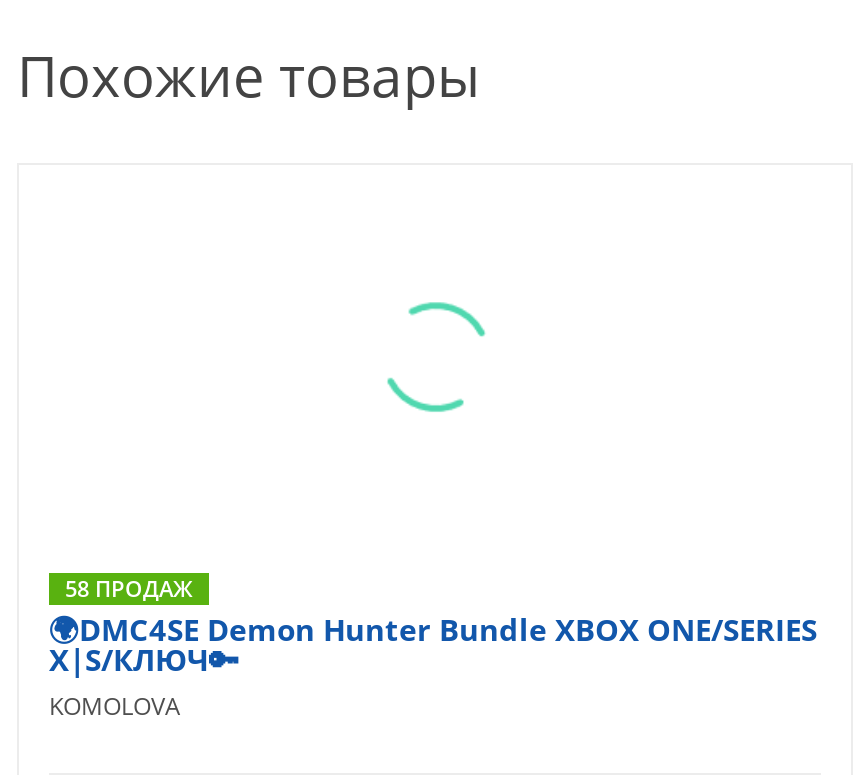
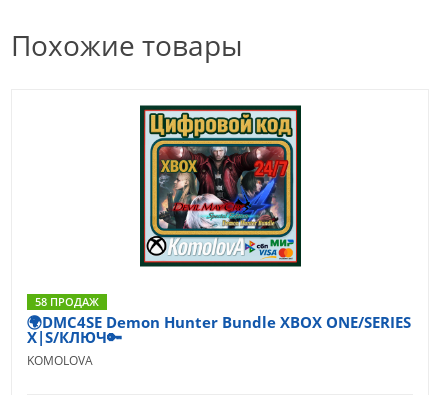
none -> [139,104,302,268] [image]

